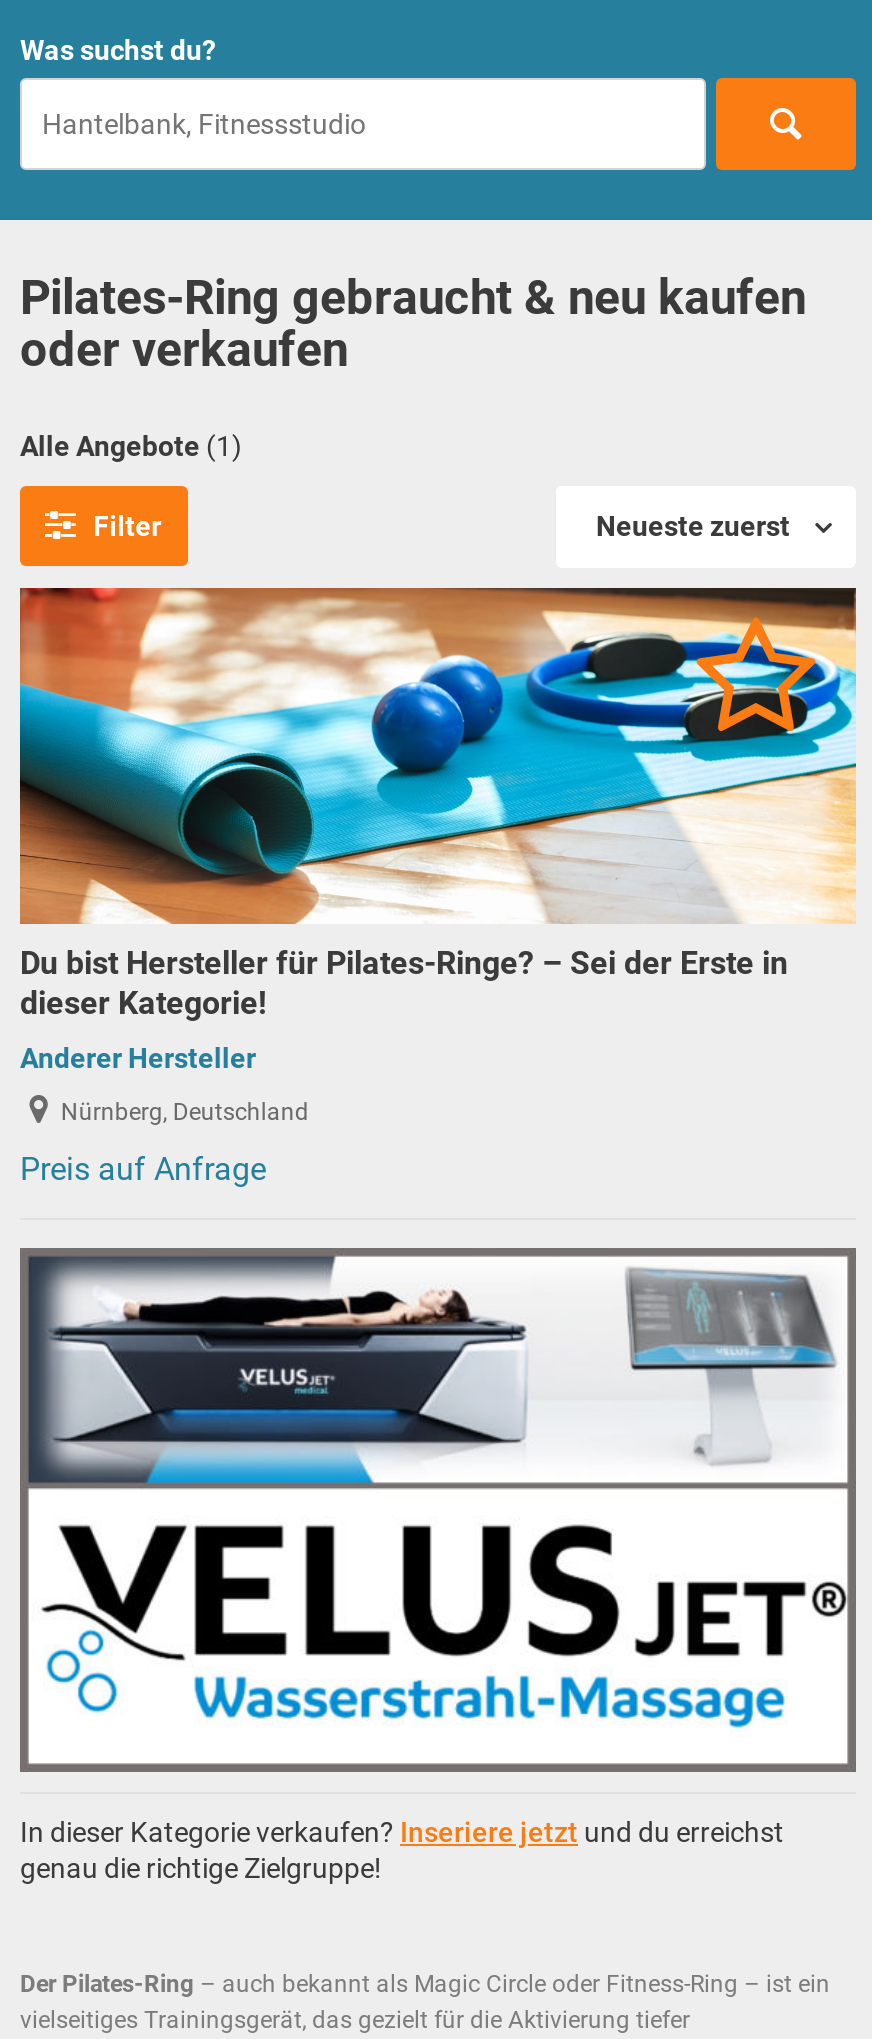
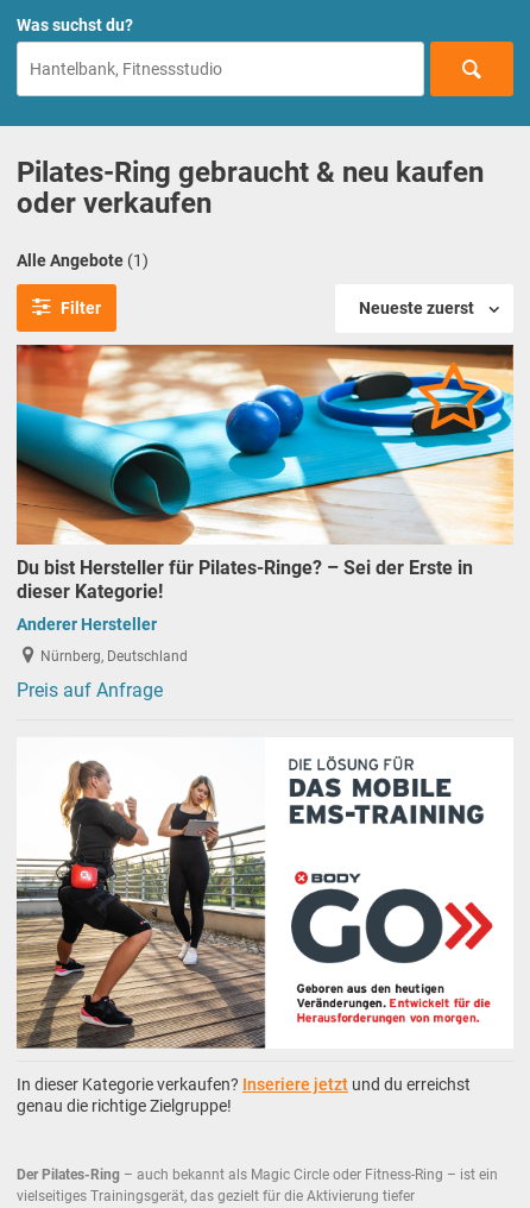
[18,1248,858,1774] [image] -> [17,738,513,1049] [image]

